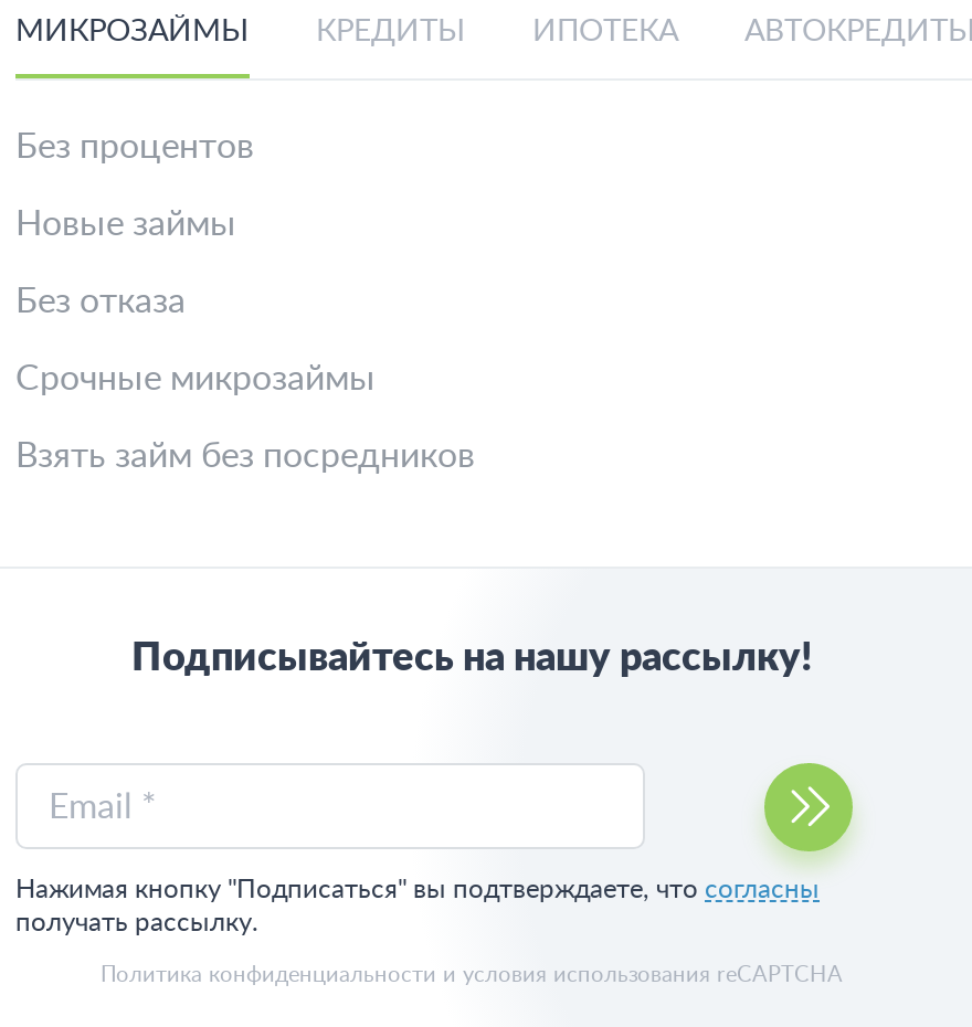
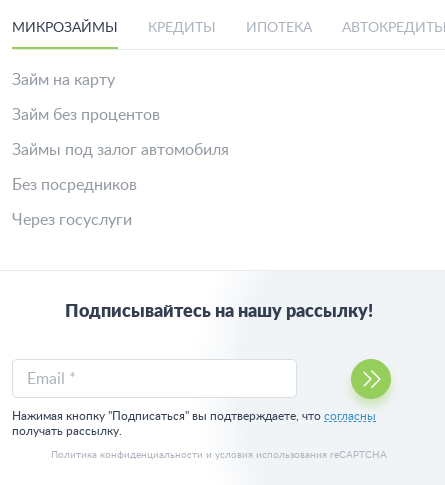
[15,129,254,165] Без процентов -> [12,72,115,88] Займ на карту
[15,207,236,242] Новые займы -> [12,107,160,123] Займ без процентов
[15,284,186,319] Без отказа -> [12,142,229,158] Займы под залог автомобиля
[15,361,376,396] Срочные микрозаймы -> [12,177,137,193] Без посредников
[15,438,475,474] Взять займ без посредников -> [12,212,132,228] Через госуслуги

